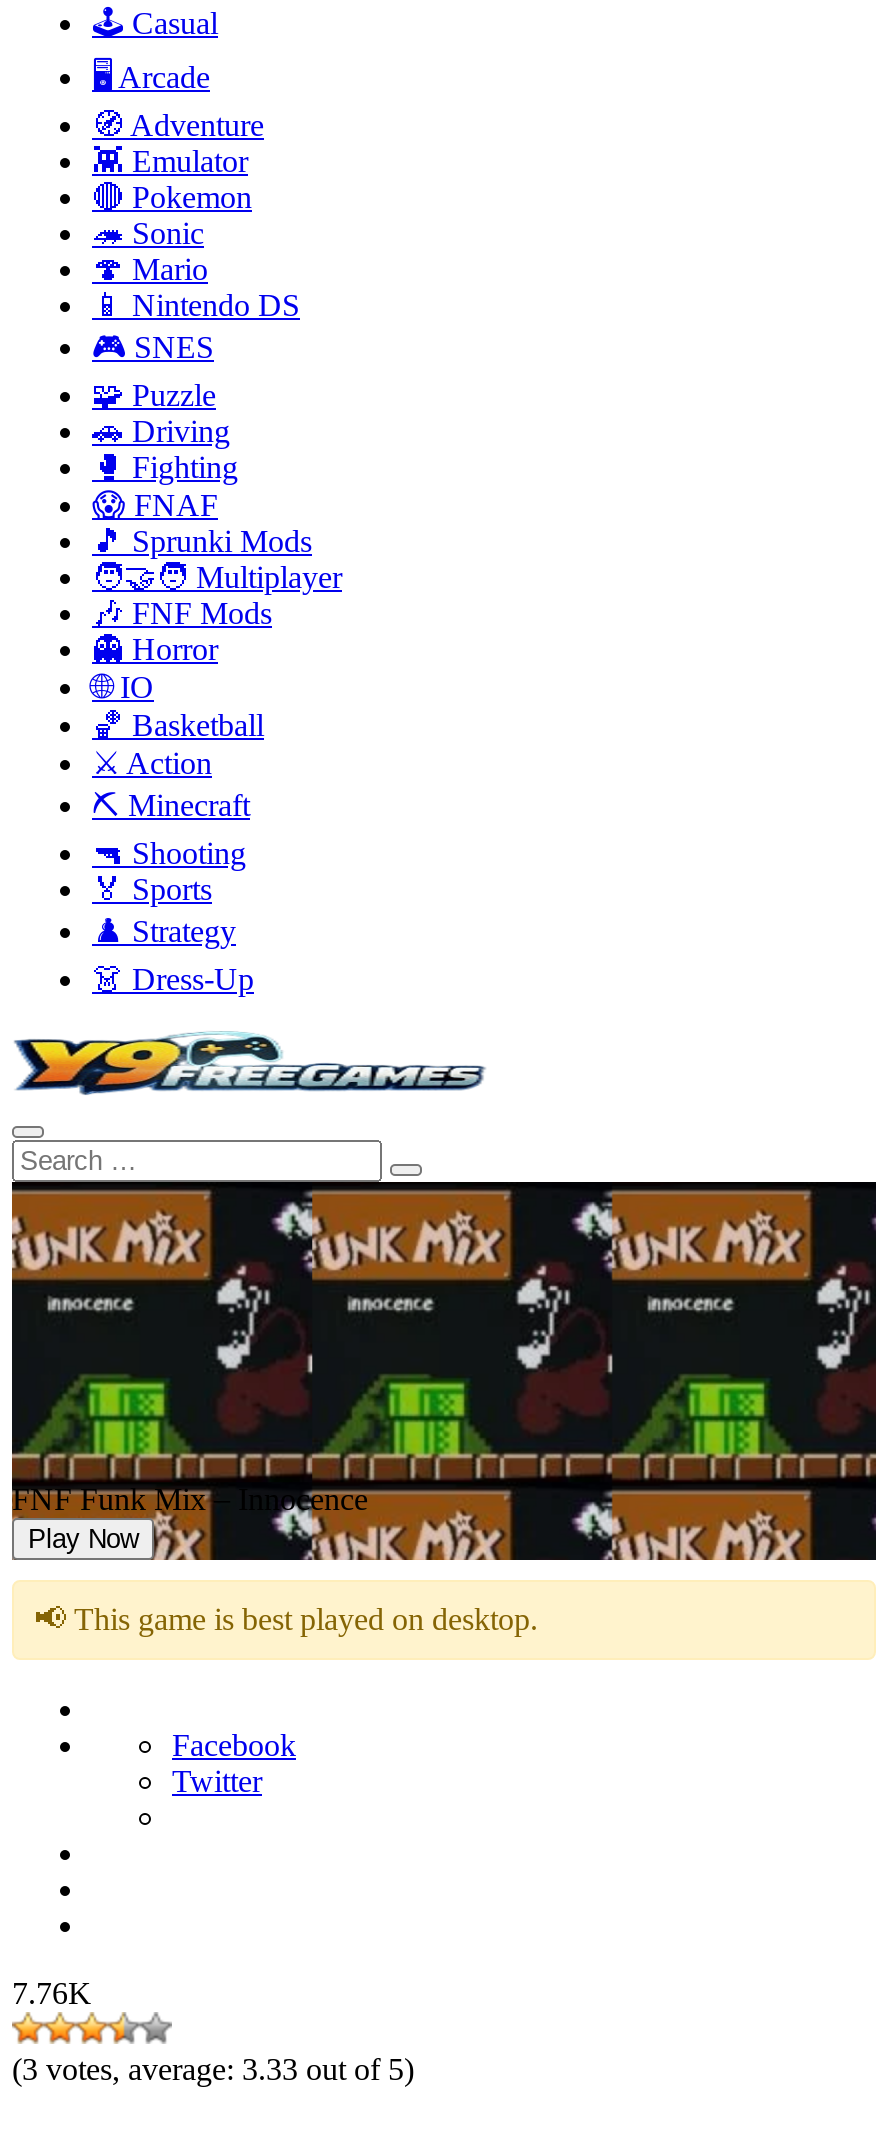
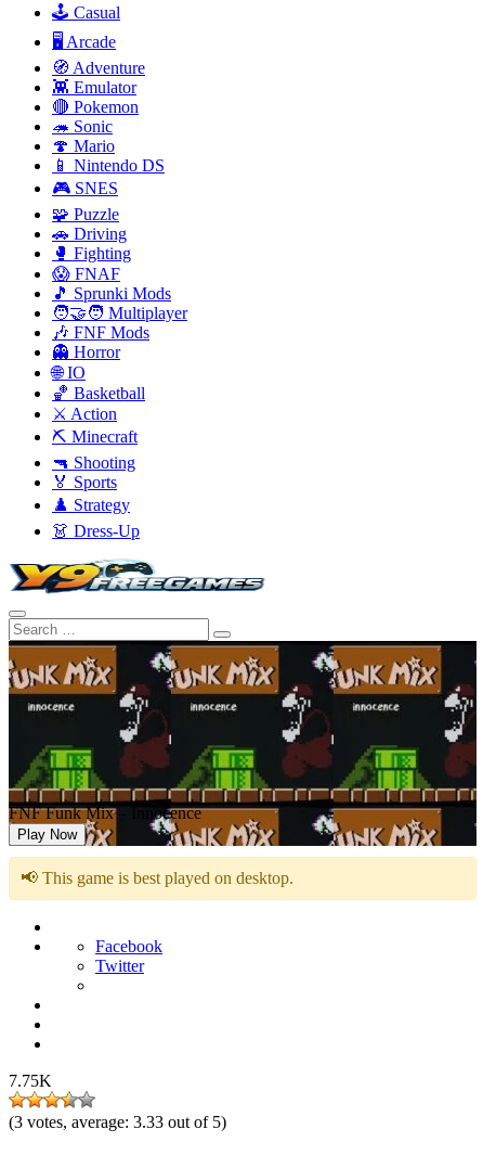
[12,1976,92,2010] 7.76K -> [9,1071,52,1090] 7.75K

